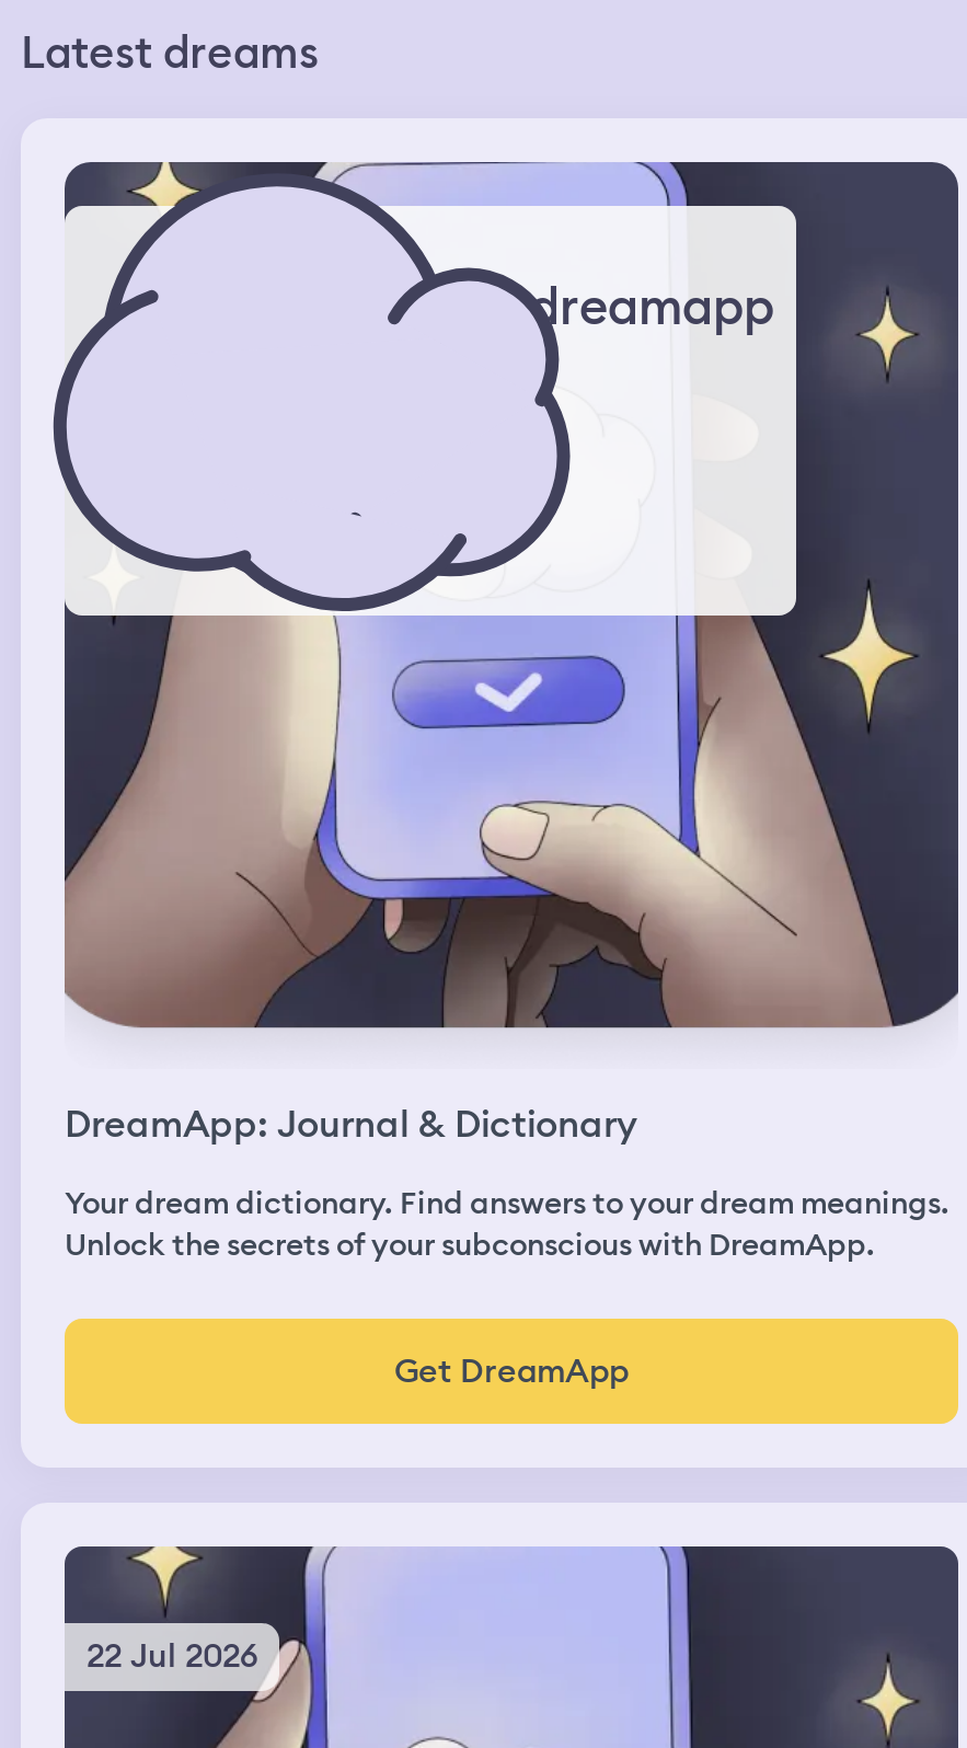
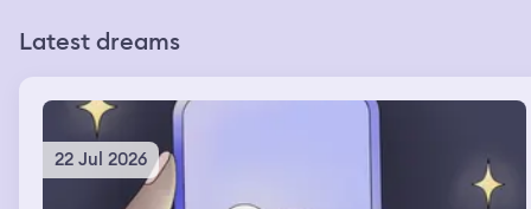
[51,160,958,1032] [image] | dreamapp -> none
[65,1099,949,1393] DreamApp: Journal & Dictionary | Your dream dictionary. Find answers to your dream meanings. | Unlock the secrets of your subconscious with DreamApp. | Get DreamApp -> none

